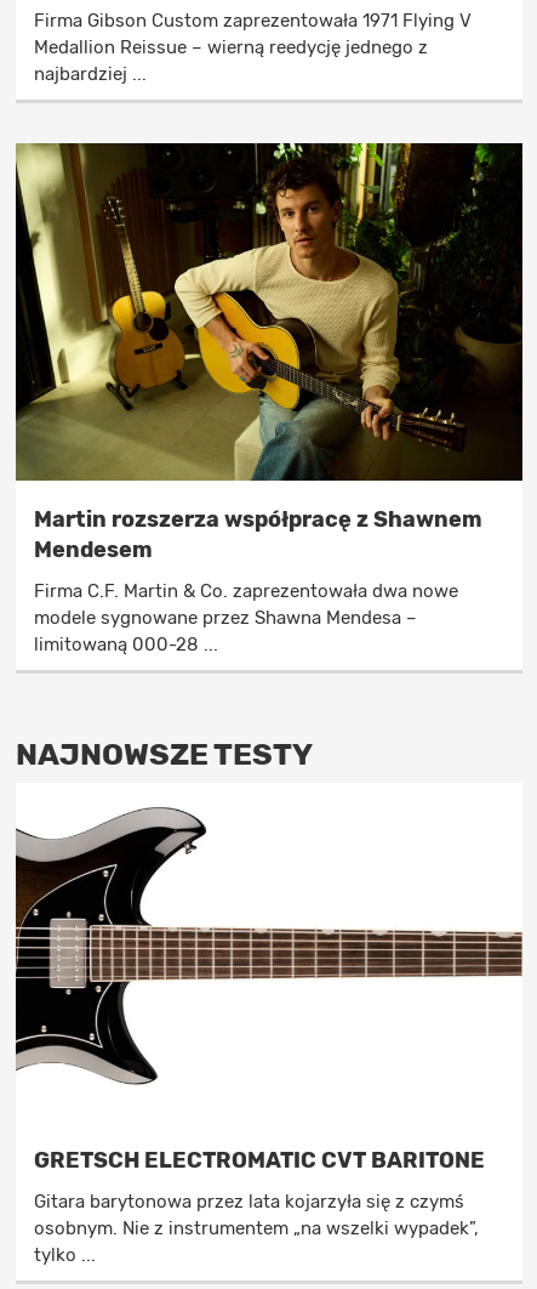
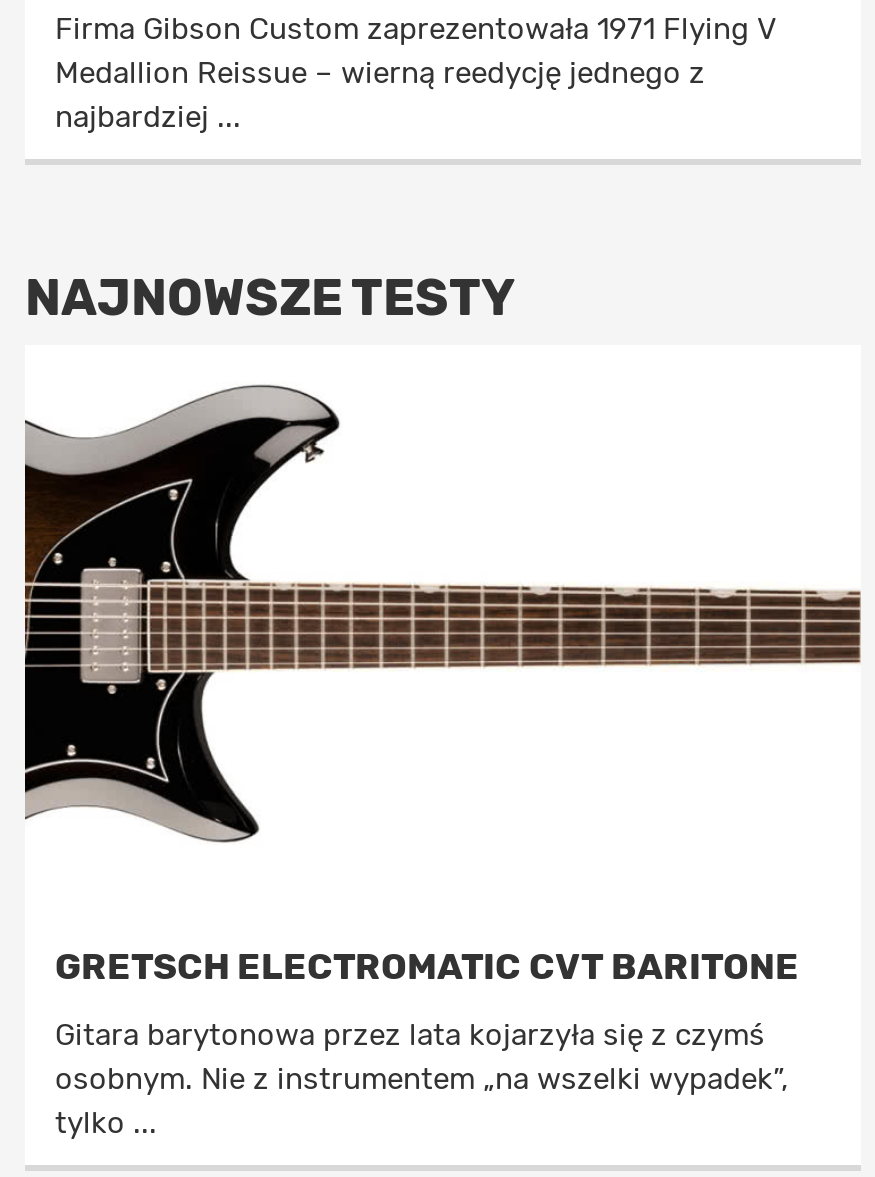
[15,142,524,656] [image] | Martin rozszerza współpracę z Shawnem | Mendesem | Firma C.F. Martin & Co. zaprezentowała dwa nowe | modele sygnowane przez Shawna Mendesa – | limitowaną 000-28 ... -> none

